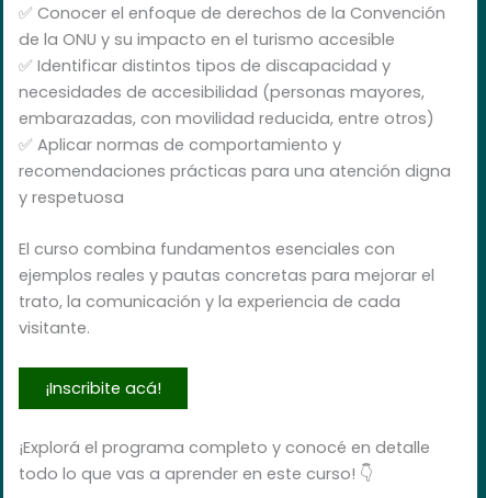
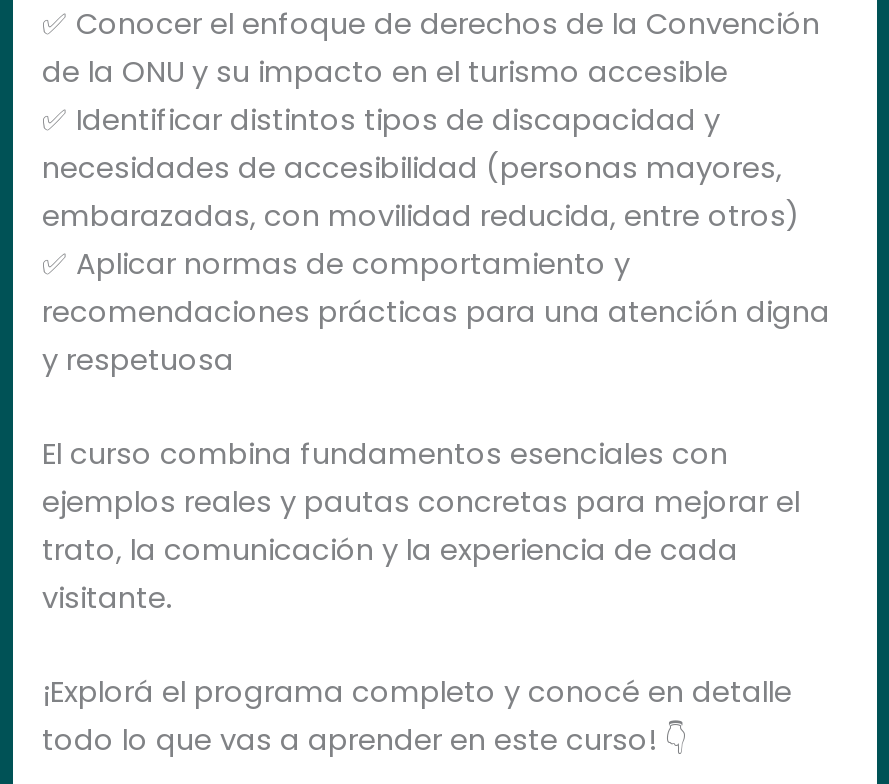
[46,377,162,399] ¡Inscribite acá! -> none

